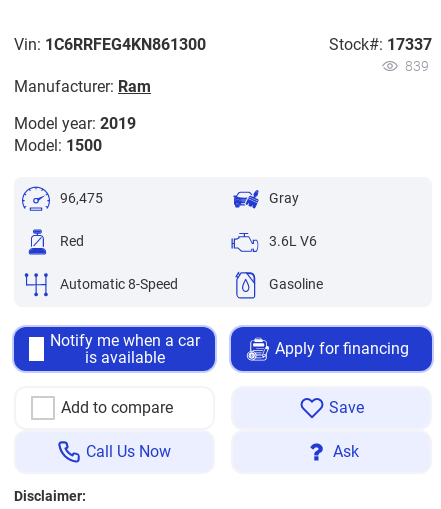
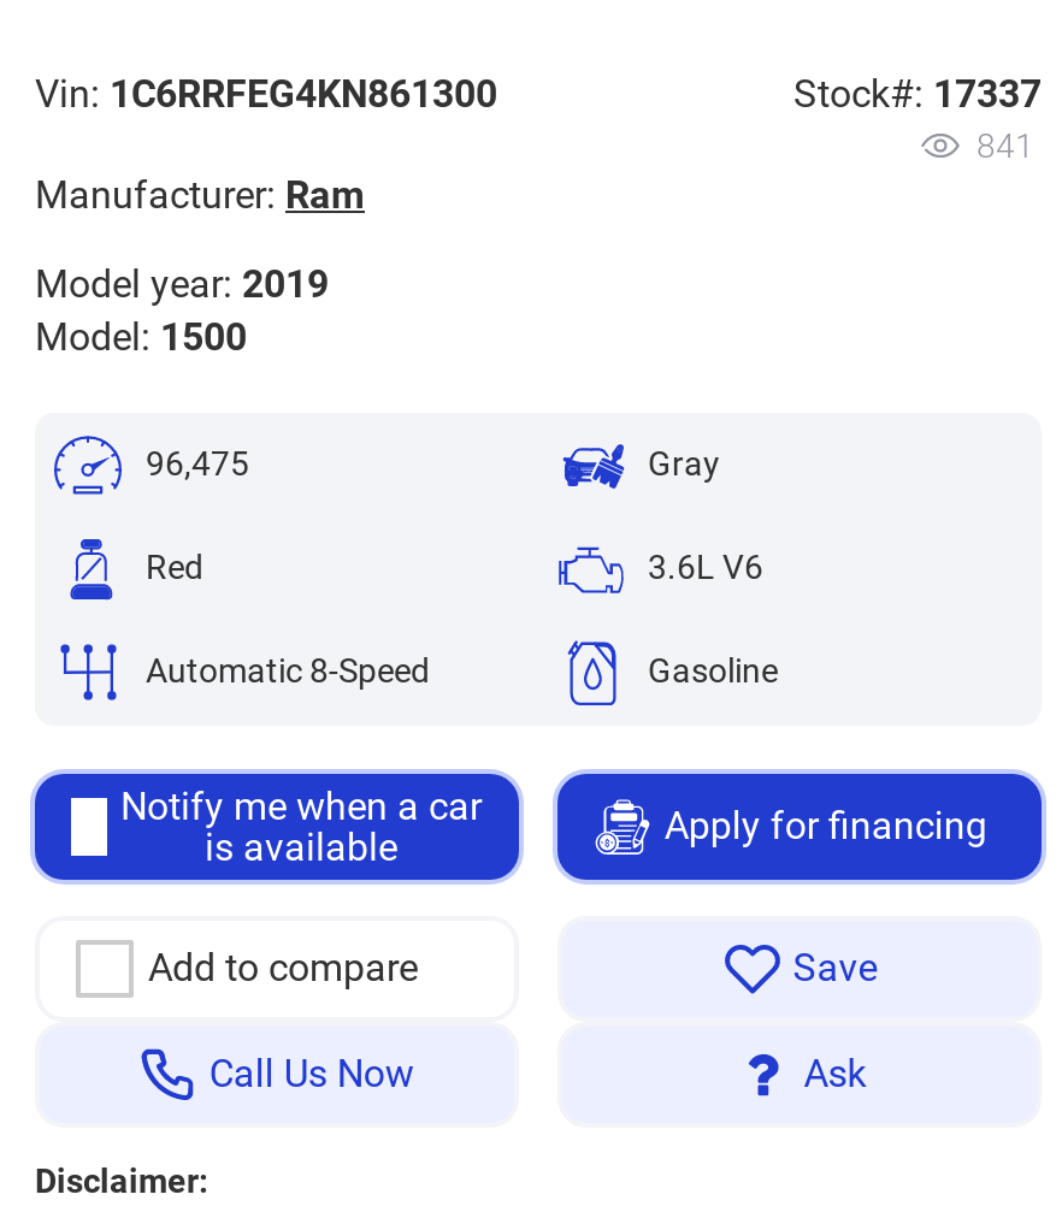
[405,58,429,74] 839 -> [977,126,1034,164] 841

